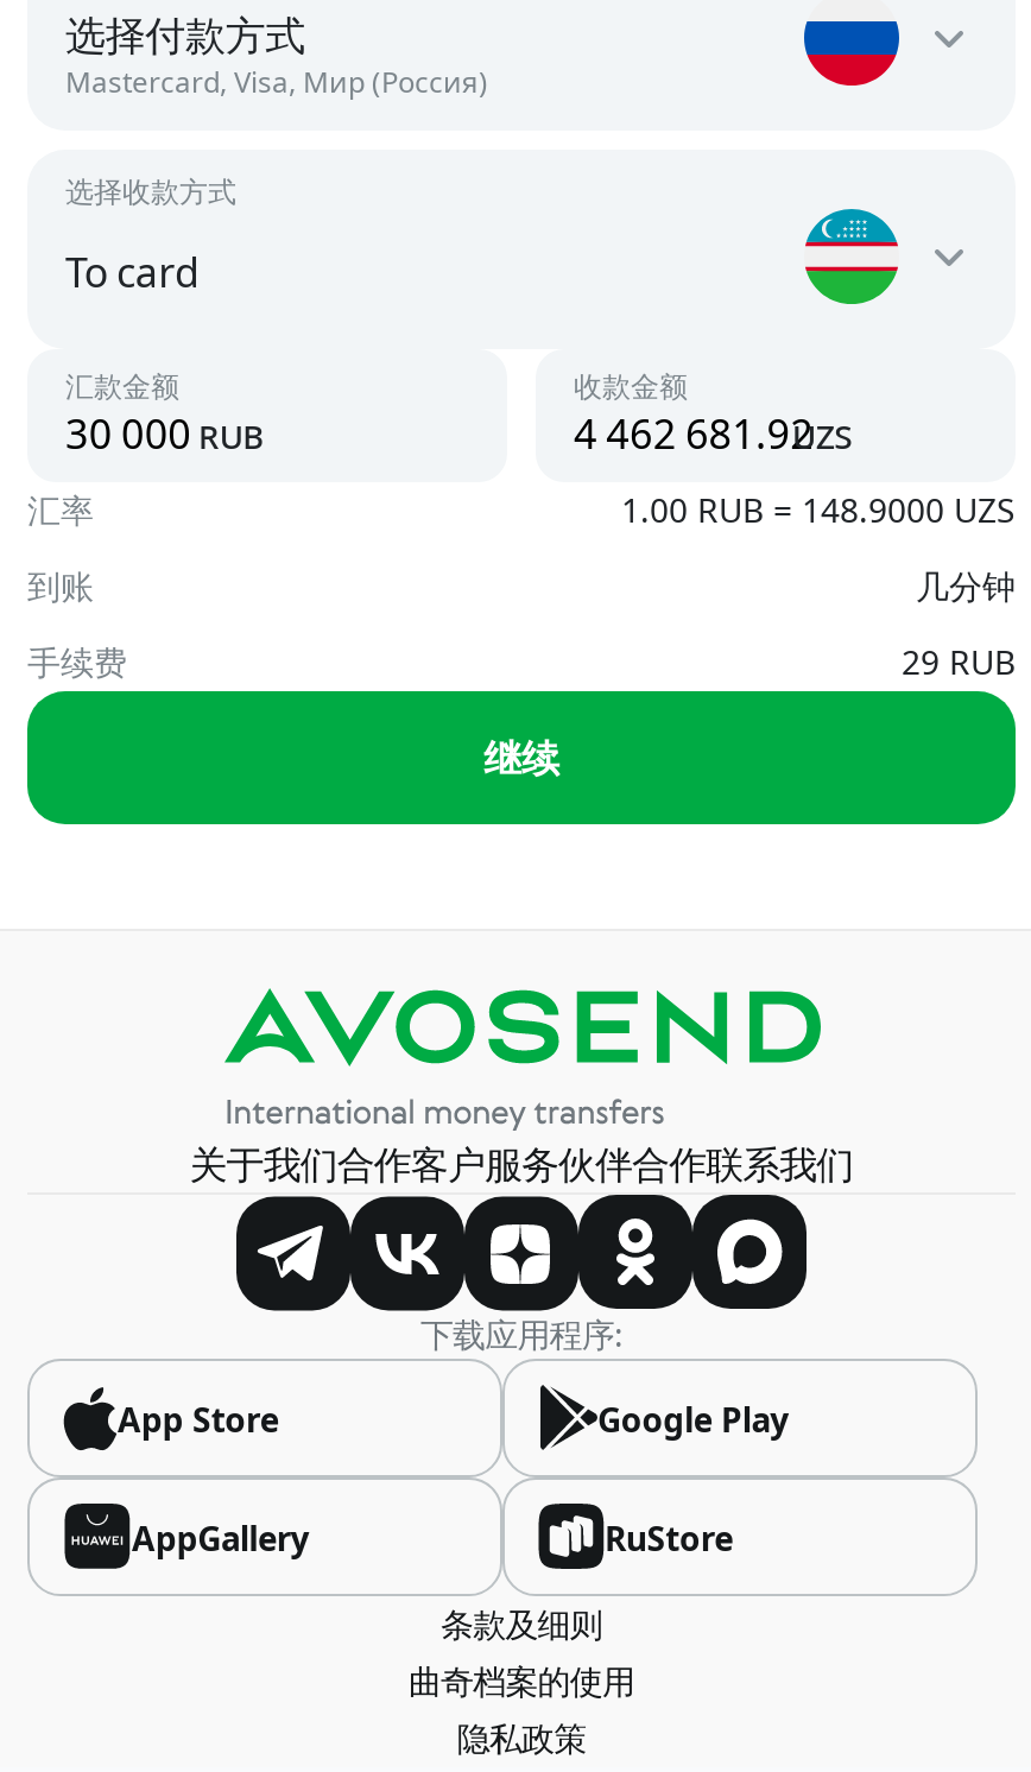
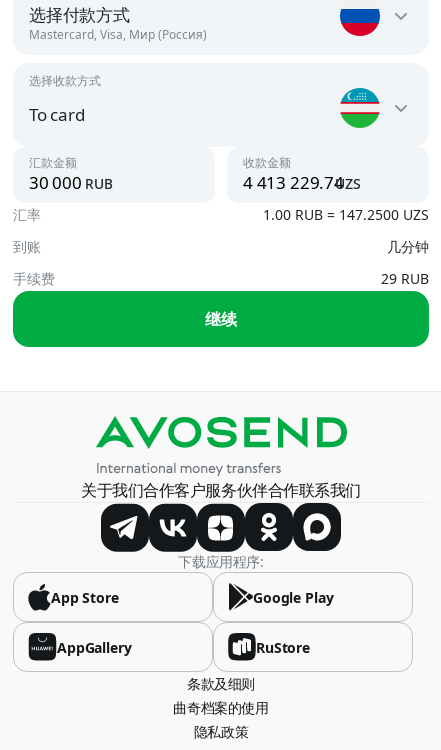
[621,487,1016,532] 1.00 RUB = 148.9000 UZS -> [263,205,429,224] 1.00 RUB = 147.2500 UZS

